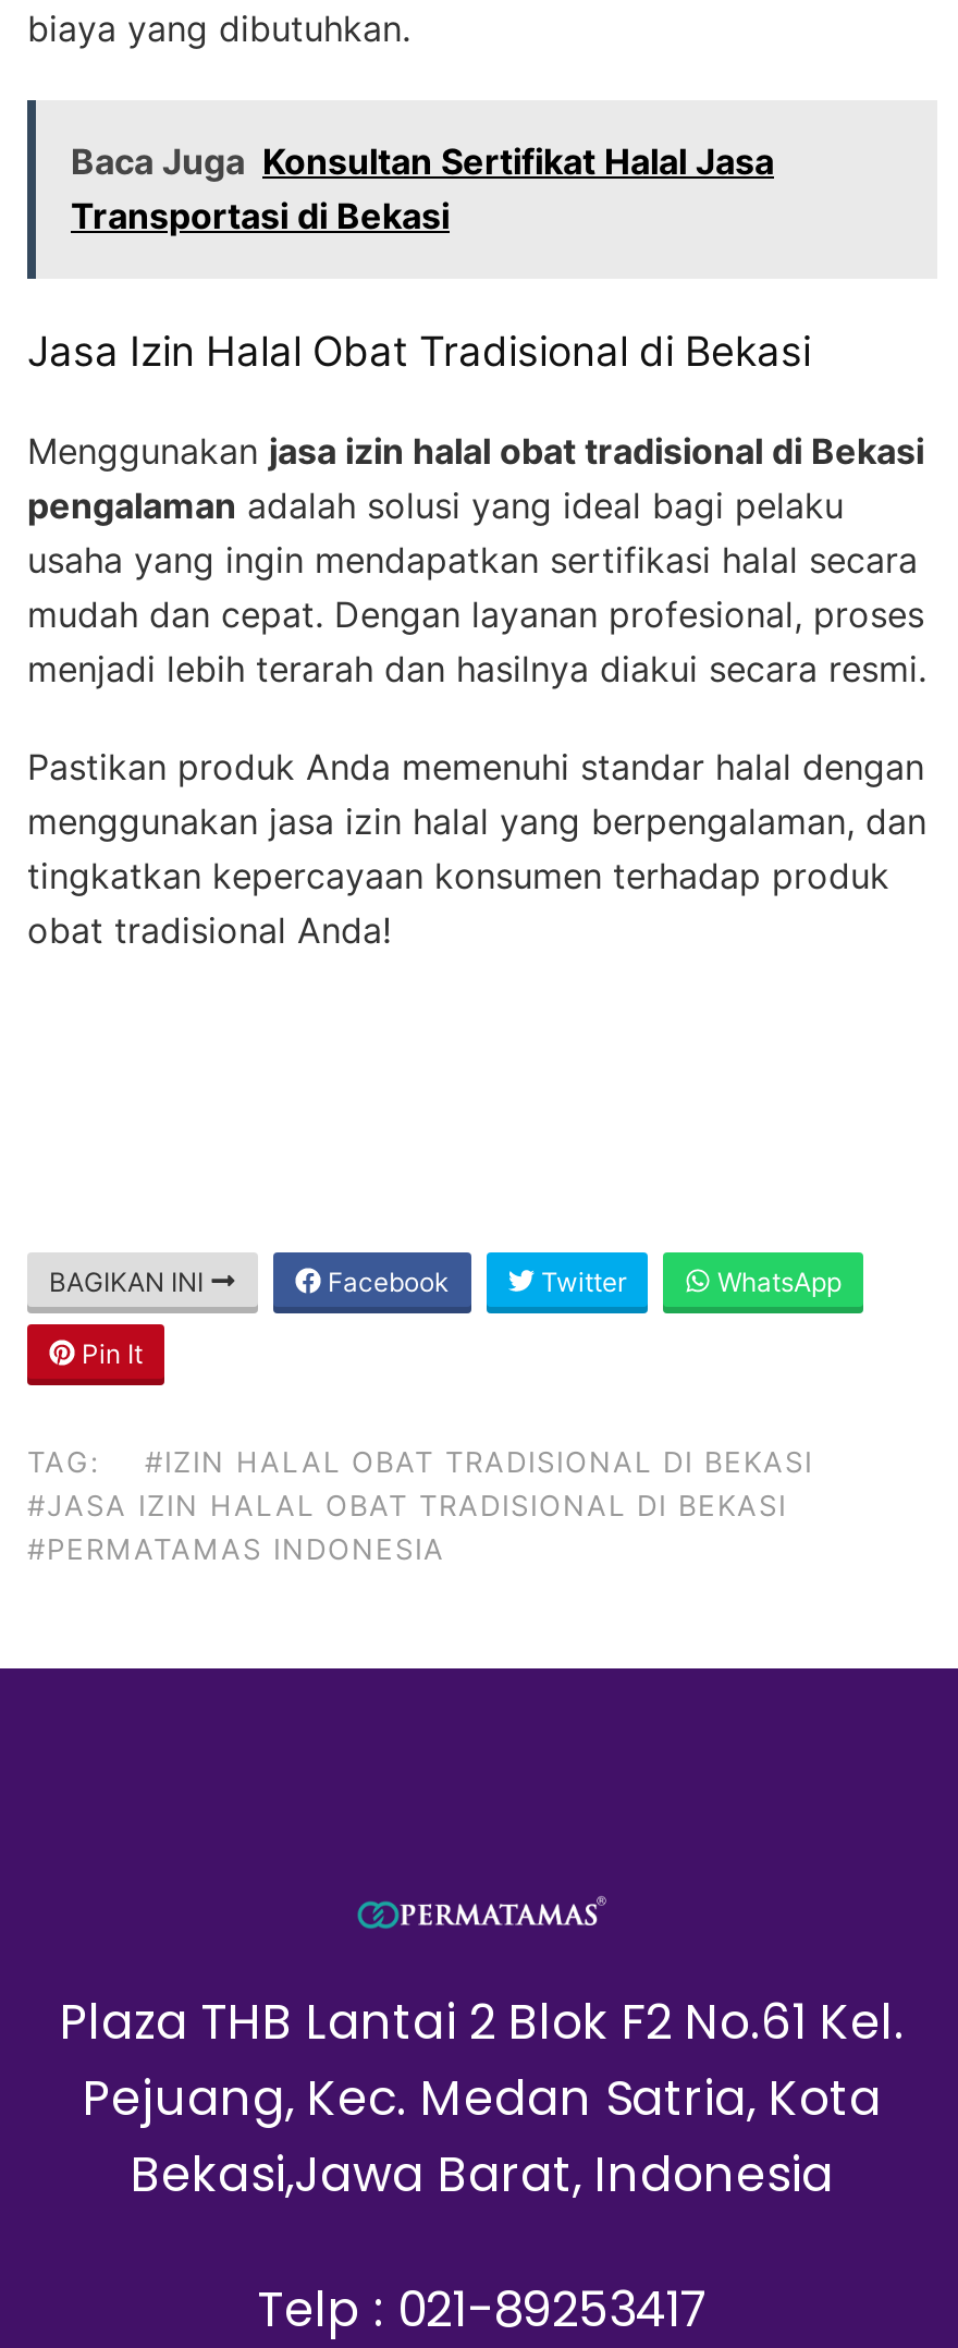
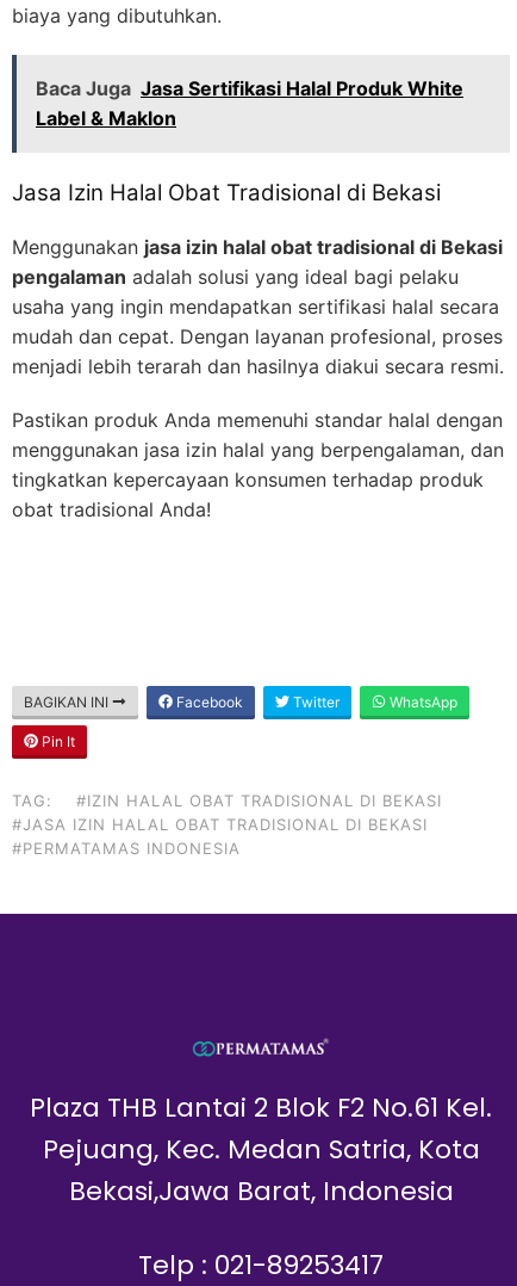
[71,140,774,238] Baca Juga Konsultan Sertifikat Halal Jasa | Transportasi di Bekasi -> [36,76,463,130] Baca Juga Jasa Sertifikasi Halal Produk White | Label & Maklon

